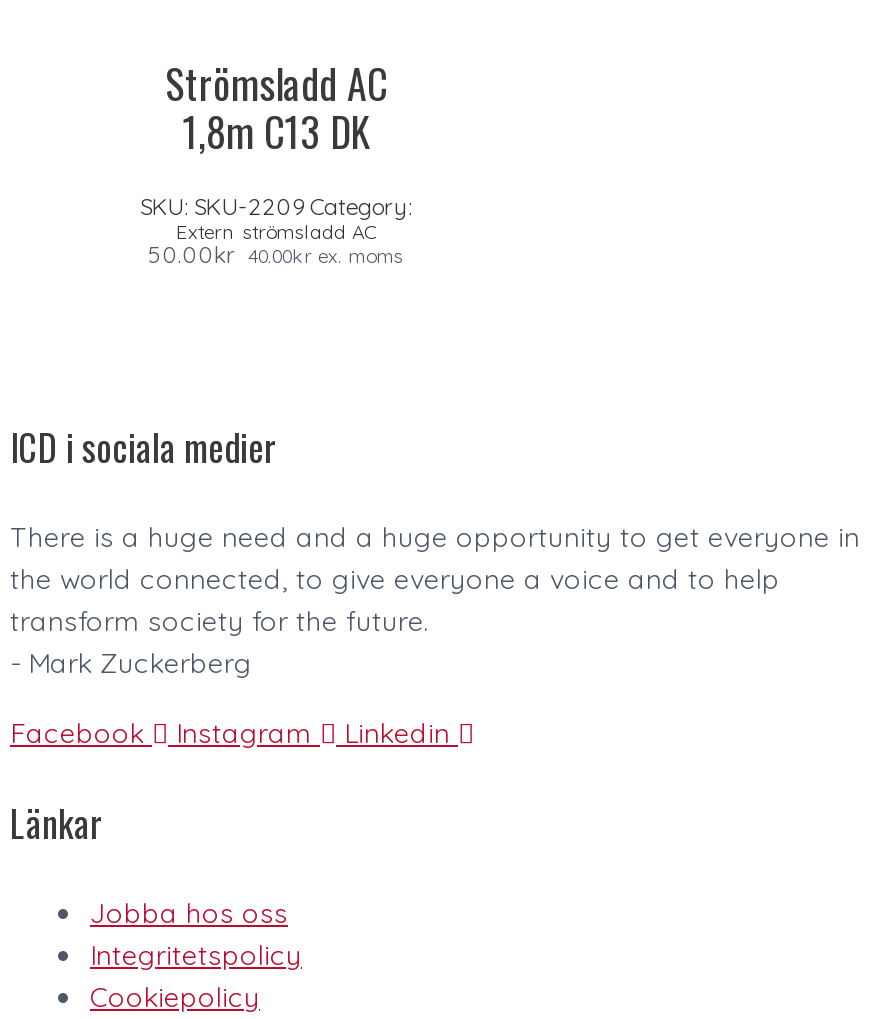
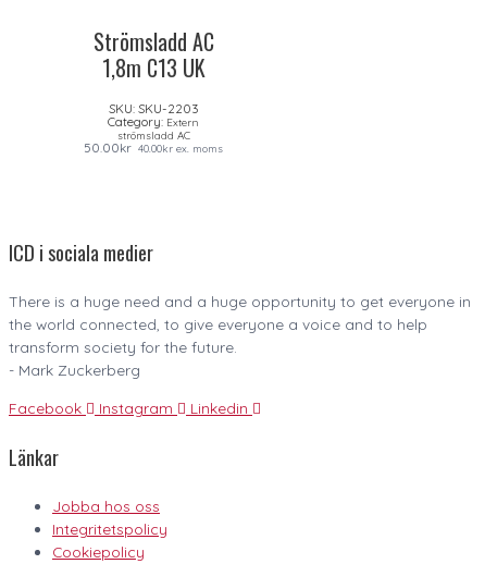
[182,102,370,162] 1,8m C13 DK -> [102,52,205,84] 1,8m C13 UK
[140,192,412,244] SKU: SKU-2209 Category: | Extern strömsladd AC -> [108,100,199,142] SKU: SKU-2203 | Category: Extern | strömsladd AC

